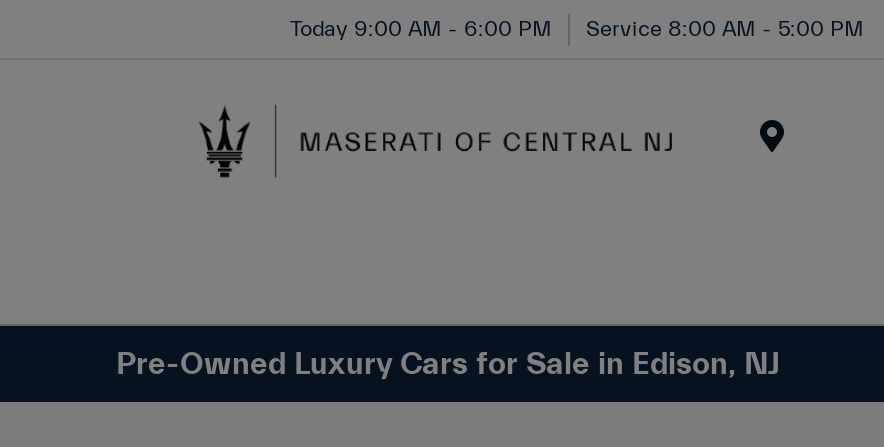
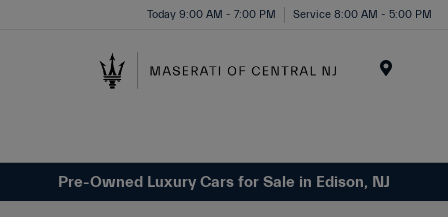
[290,15,864,41] Today 9:00 AM - 6:00 PM Service 8:00 AM - 5:00 PM -> [147,7,432,20] Today 9:00 AM - 7:00 PM Service 8:00 AM - 5:00 PM

